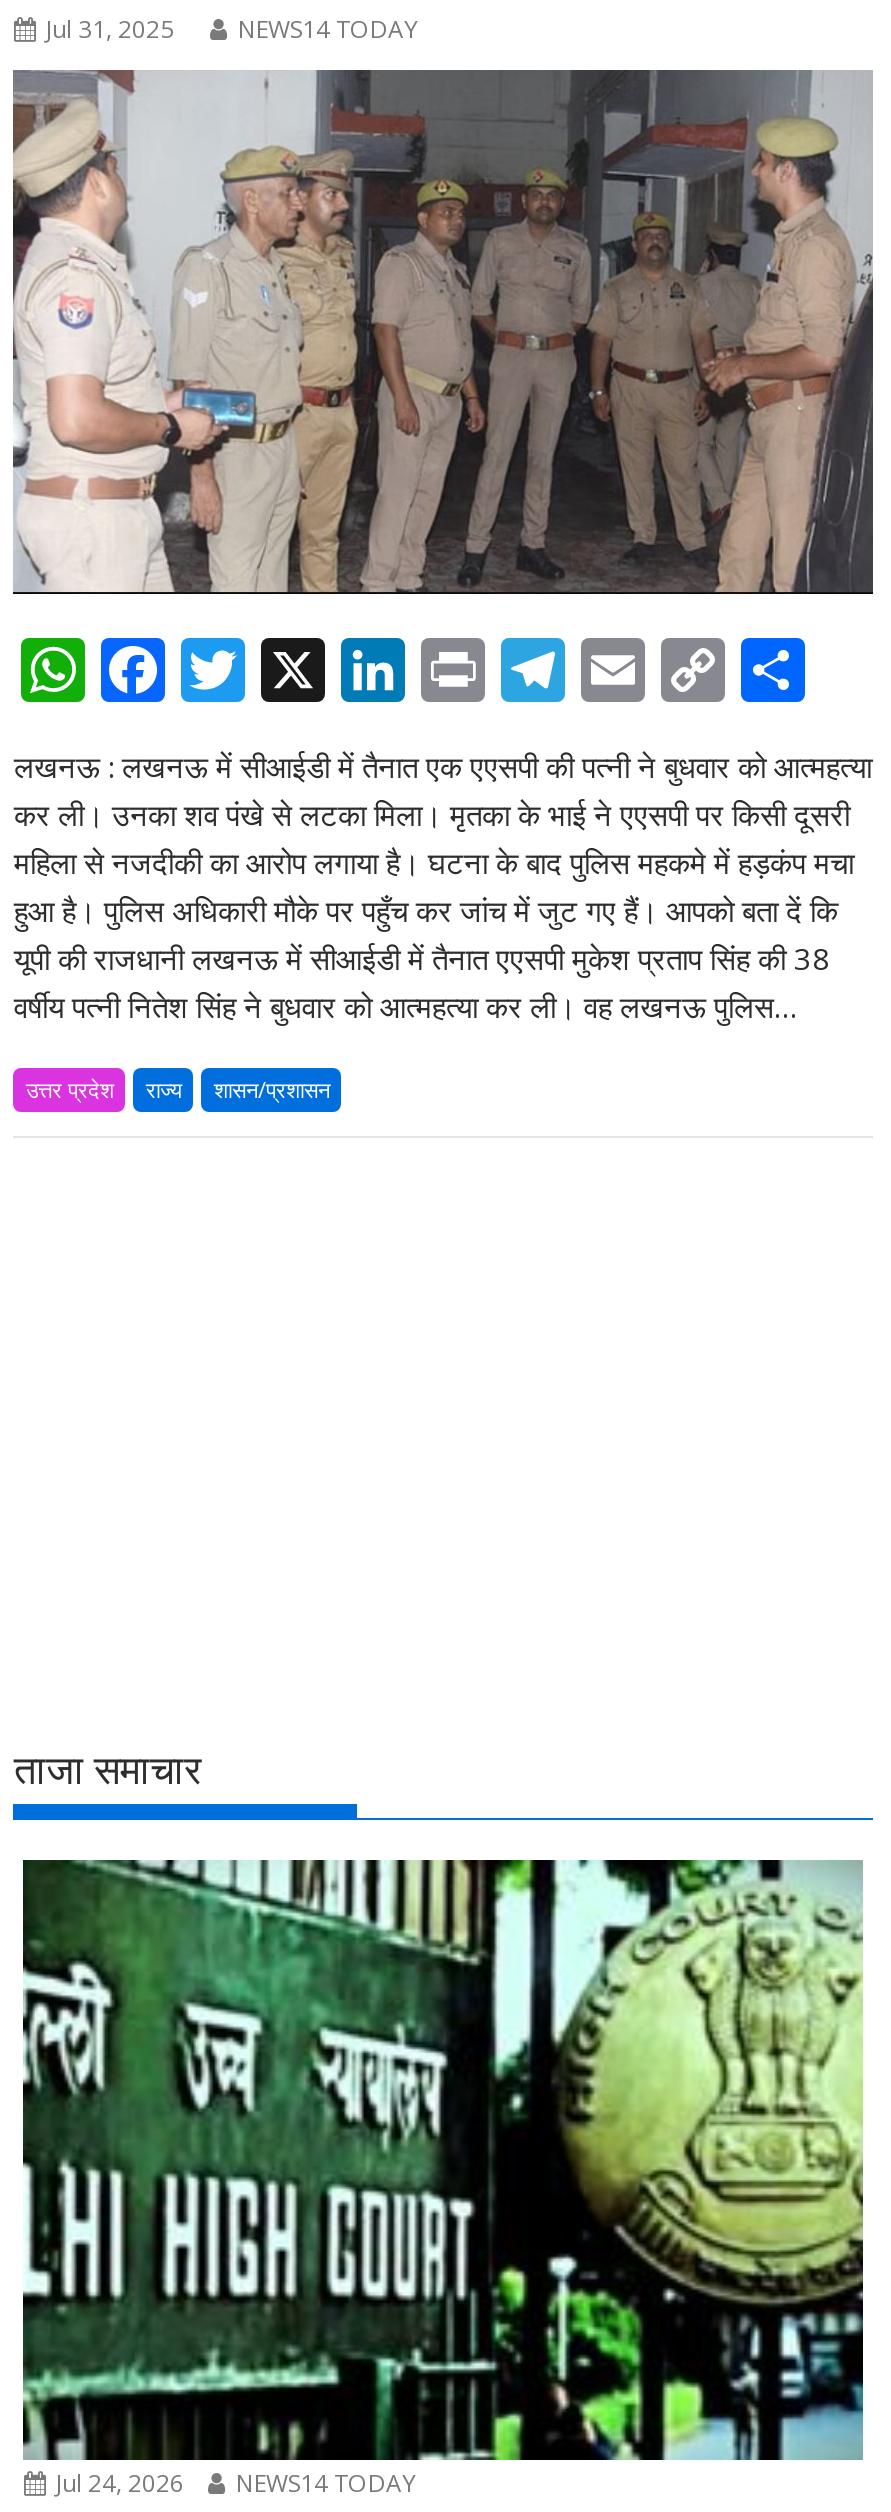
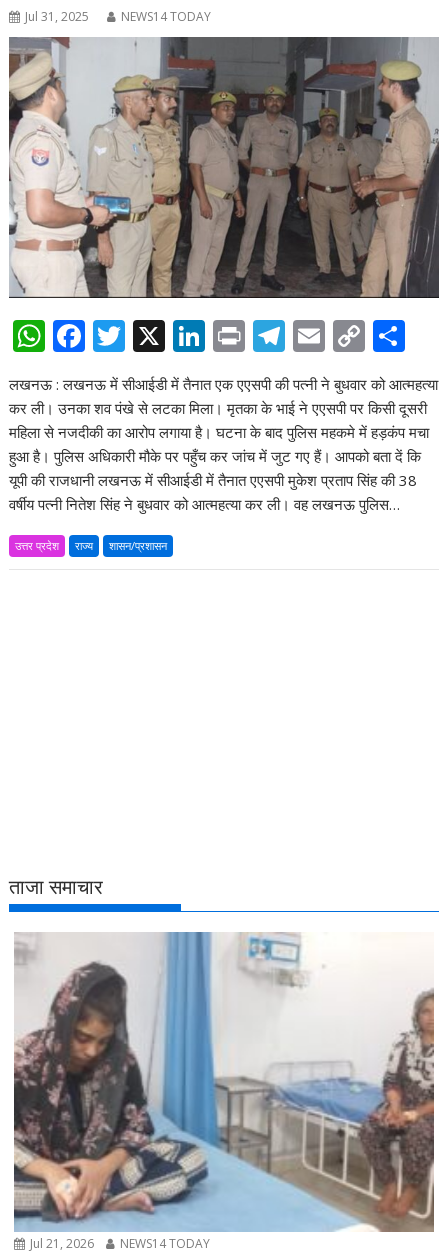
[21,1859,865,2501] [image] | Jul 24, 2026 NEWS14 TODAY -> [13,932,435,1252] [image] | Jul 21, 2026 NEWS14 TODAY

